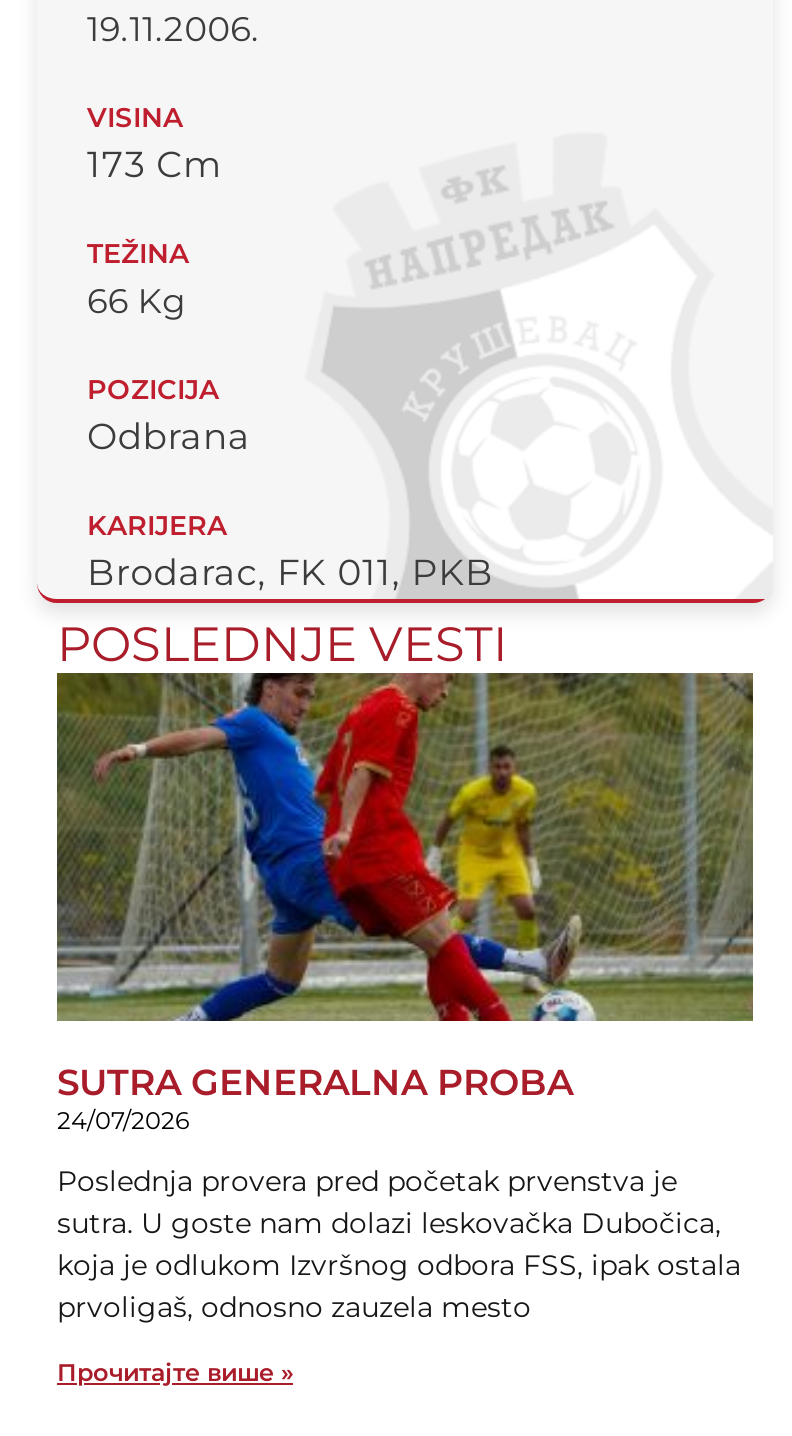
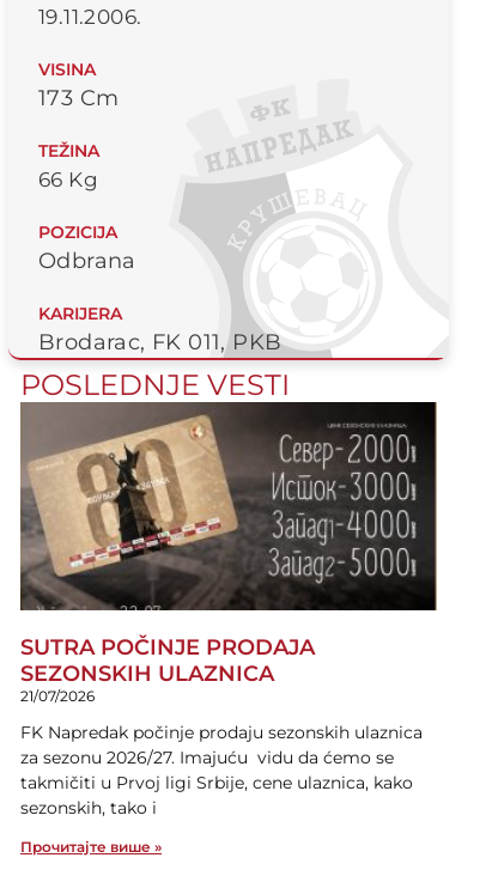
[57,672,753,1135] [image] | SUTRA GENERALNA PROBA | 24/07/2026 -> [20,401,437,705] [image] | SUTRA POČINJE PRODAJA | SEZONSKIH ULAZNICA | 21/07/2026
[57,1163,741,1325] Poslednja provera pred početak prvenstva je | sutra. U goste nam dolazi leskovačka Dubočica, | koja je odlukom Izvršnog odbora FSS, ipak ostala | prvoligaš, odnosno zauzela mesto -> [20,722,423,819] FK Napredak počinje prodaju sezonskih ulaznica | za sezonu 2026/27. Imajuću vidu da ćemo se | takmičiti u Prvoj ligi Srbije, cene ulaznica, kako | sezonskih, tako i

